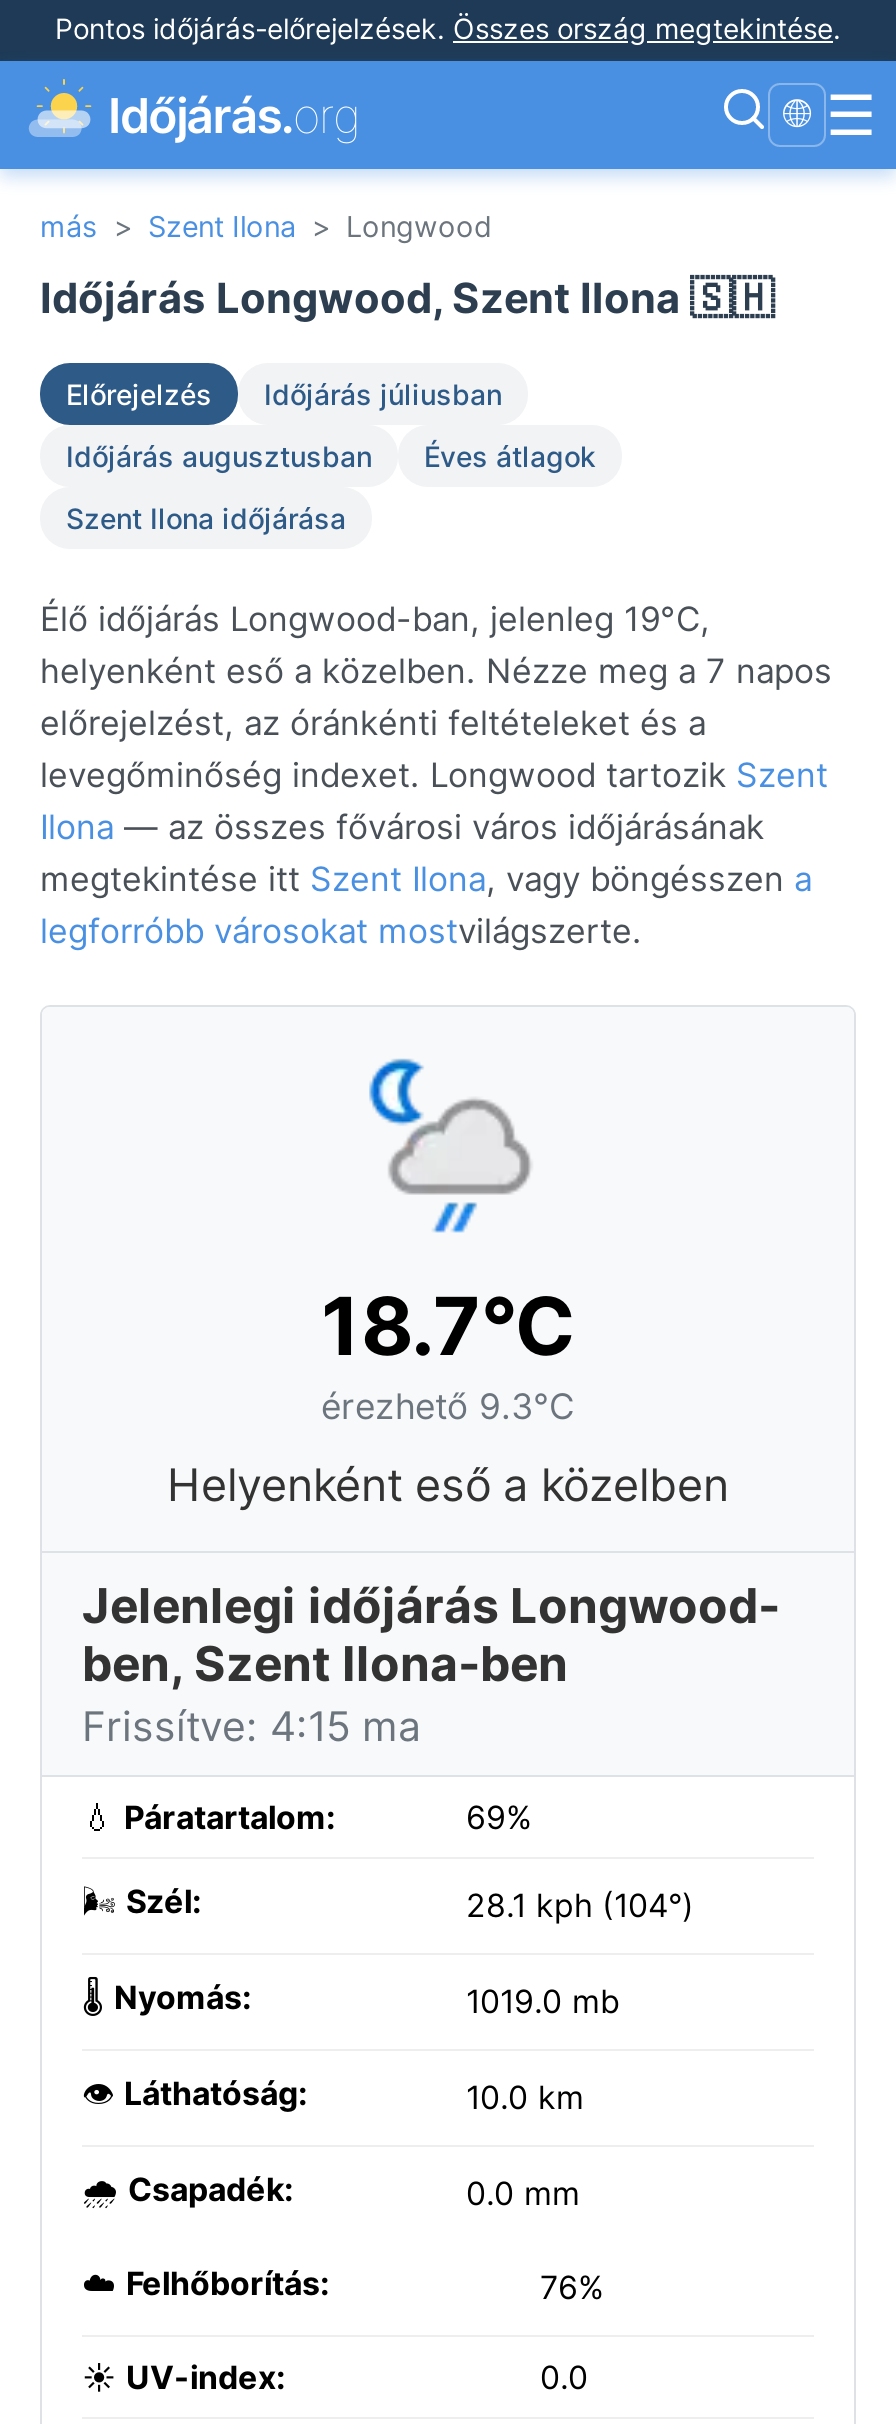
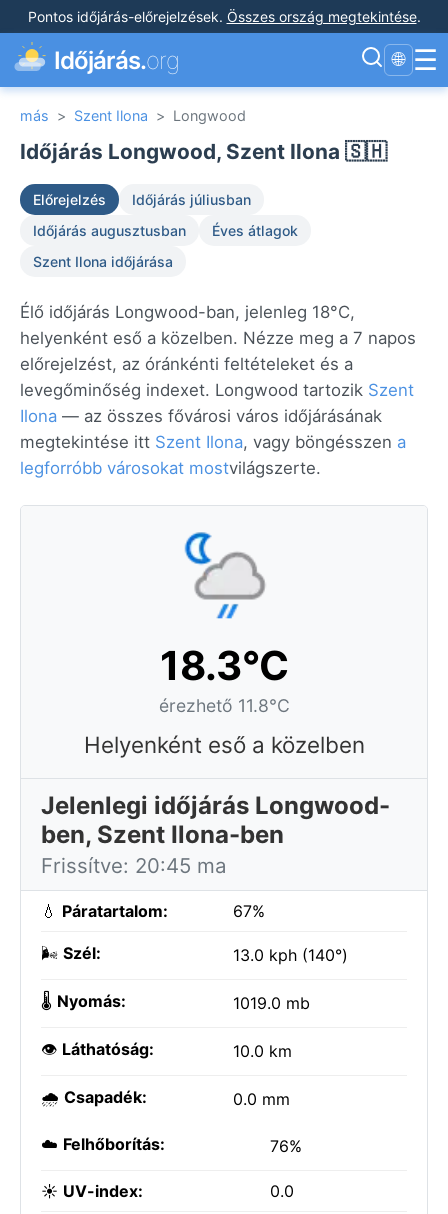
[40,599,710,639] Élő időjárás Longwood-ban, jelenleg 19°C, -> [20,302,355,322] Élő időjárás Longwood-ban, jelenleg 18°C,
[321,1277,575,1427] 18.7°C | érezhető 9.3°C -> [158,641,289,716] 18.3°C | érezhető 11.8°C
[82,1701,422,1751] Frissítve: 4:15 ma -> [41,853,227,878] Frissítve: 20:45 ma
[466,1797,532,1837] 69% -> [233,901,265,921] 67%
[466,1885,694,1925] 28.1 kph (104°) -> [233,945,348,965] 13.0 kph (140°)

